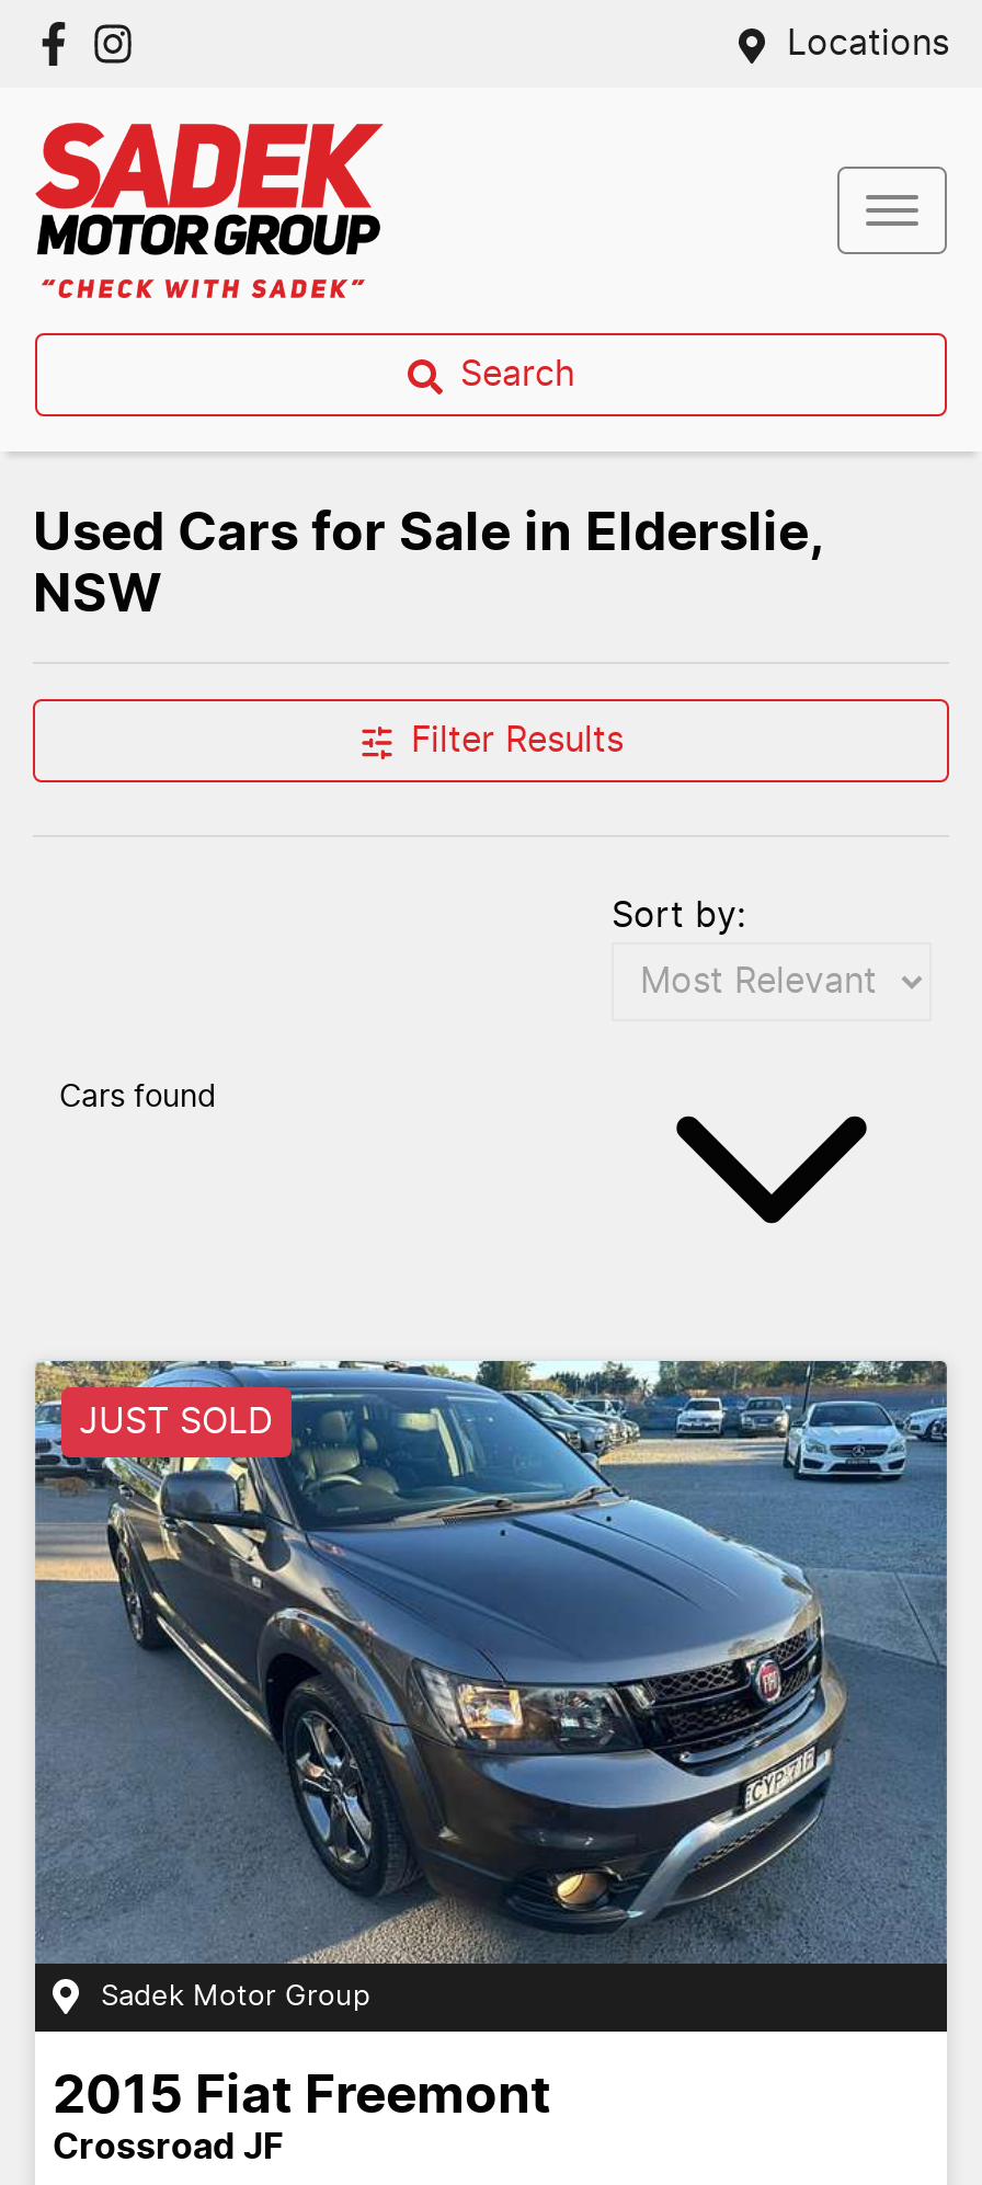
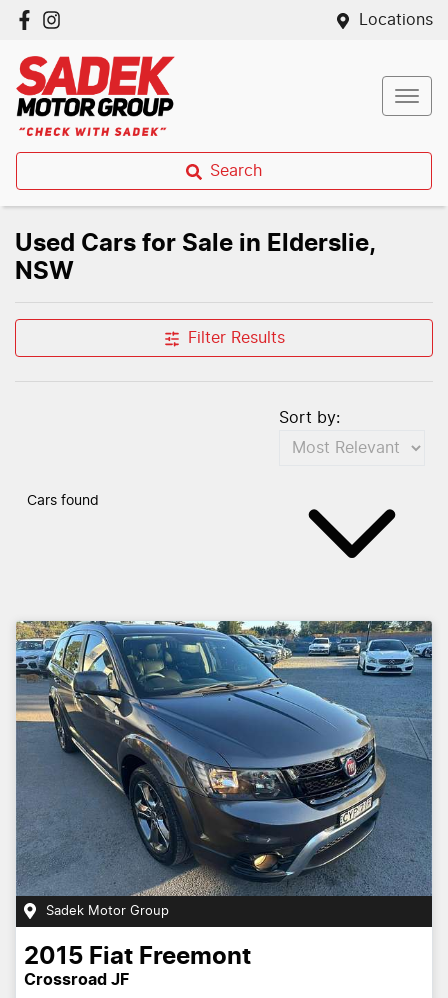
[79,1405,274,1440] JUST SOLD -> none

